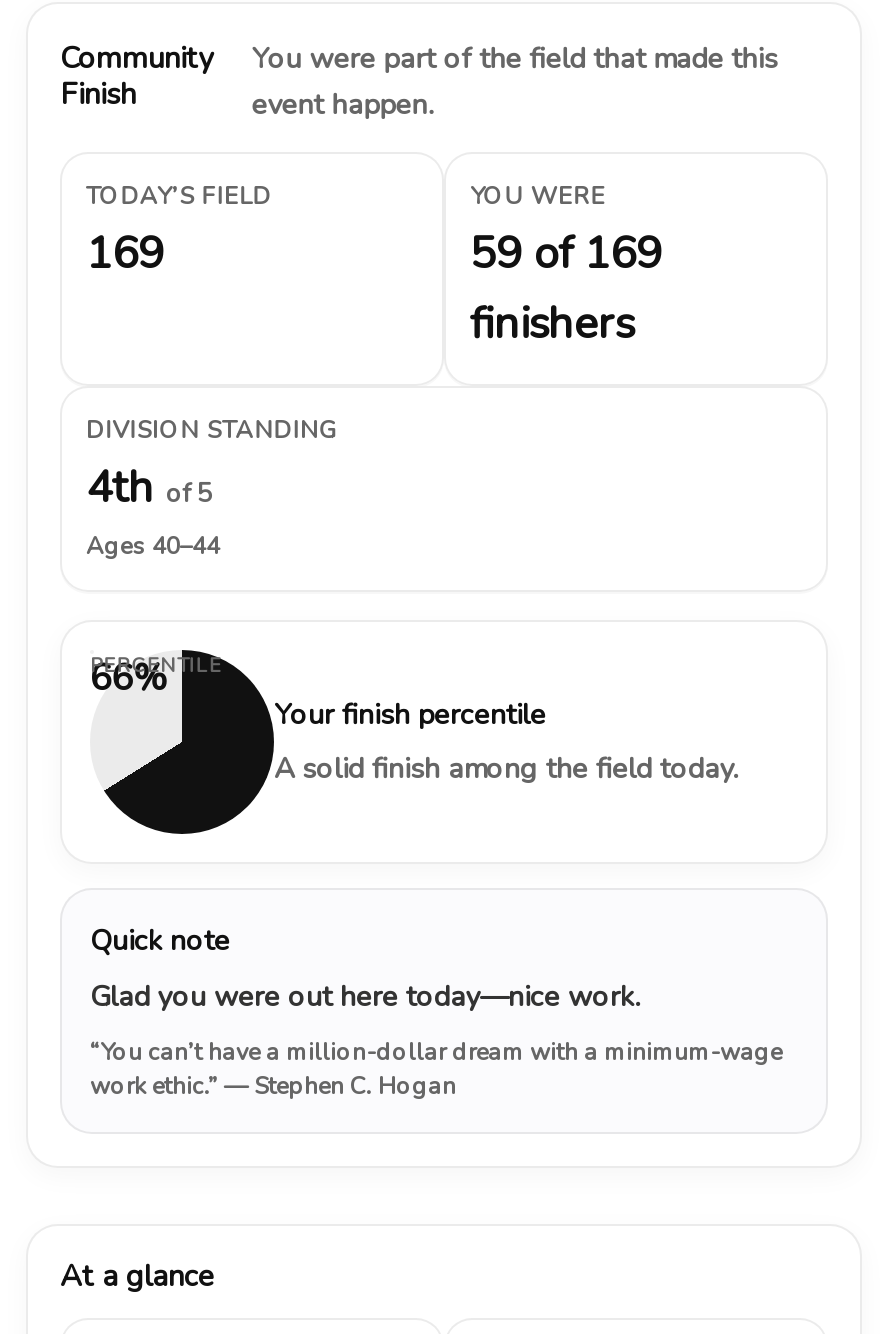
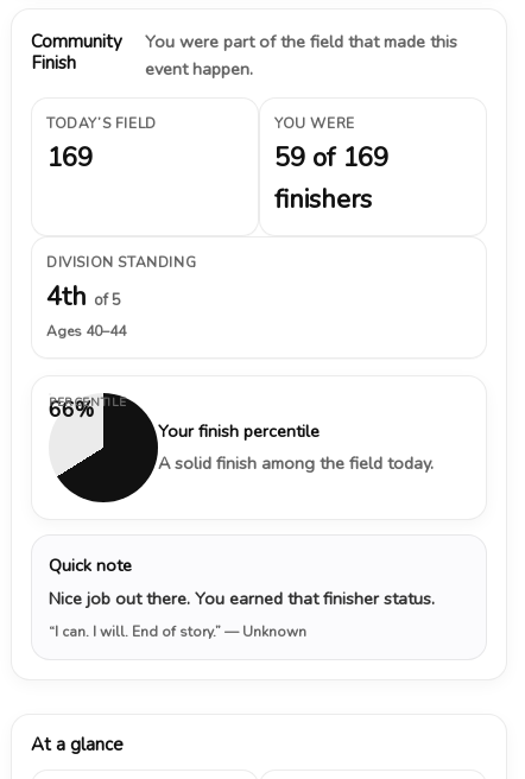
[90,976,640,1016] Glad you were out here today—nice work. -> [49,586,435,610] Nice job out there. You earned that finisher status.
[90,1036,782,1102] “You can’t have a million-dollar dream with a minimum-wage | work ethic.” — Stephen C. Hogan -> [49,622,306,641] “I can. I will. End of story.” — Unknown

